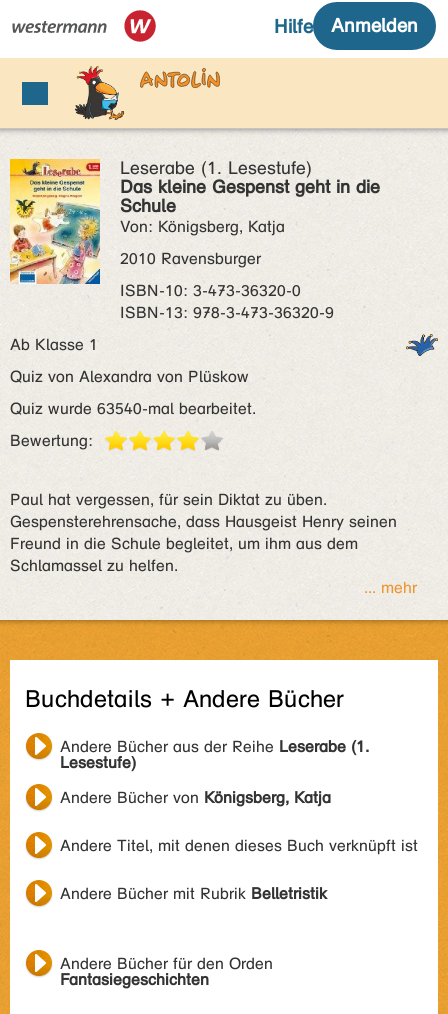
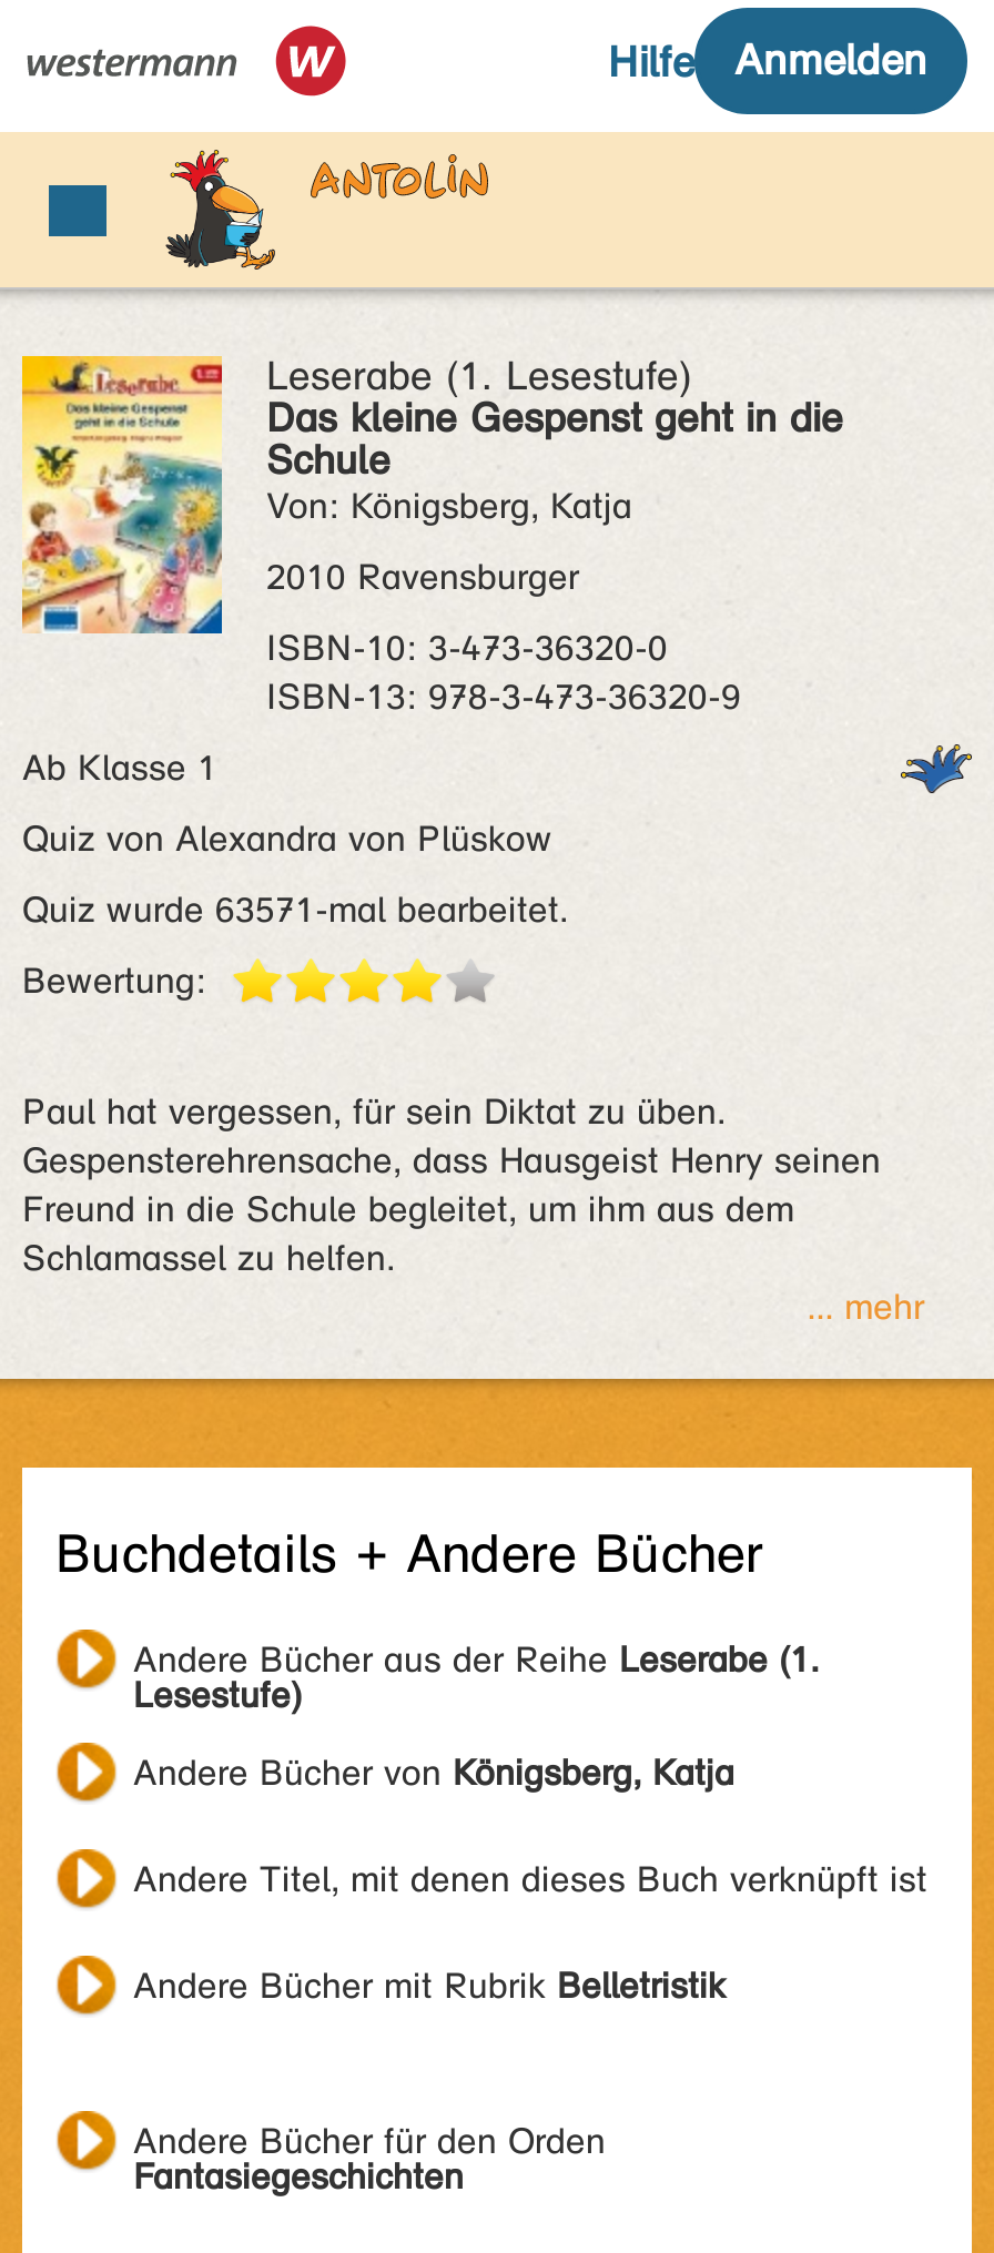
[10,399,256,418] Quiz wurde 63540-mal bearbeitet. -> [22,889,568,931] Quiz wurde 63571-mal bearbeitet.

